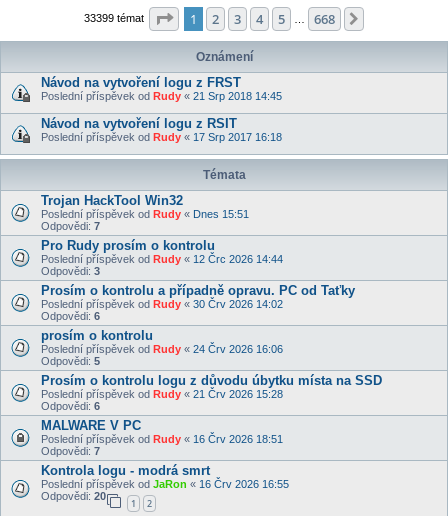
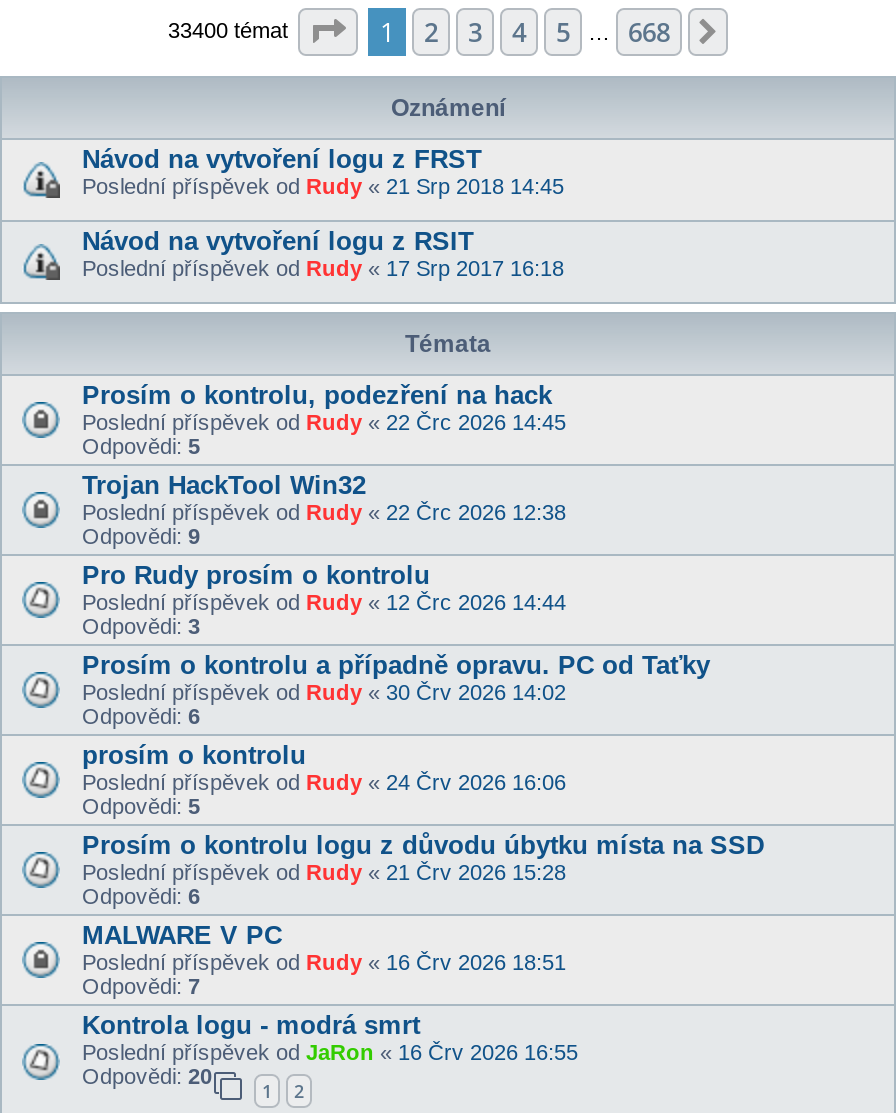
[84,12,147,24] 33399 témat -> [168,18,294,42] 33400 témat
none -> [82,380,566,458] Prosím o kontrolu, podezření na hack | Poslední příspěvek od Rudy «22 Črc 2026 14:45 | Odpovědi: 5
[41,208,249,232] Poslední příspěvek od Rudy «Dnes 15:51 | Odpovědi: 7 -> [82,500,566,548] Poslední příspěvek od Rudy «22 Črc 2026 12:38 | Odpovědi: 9

